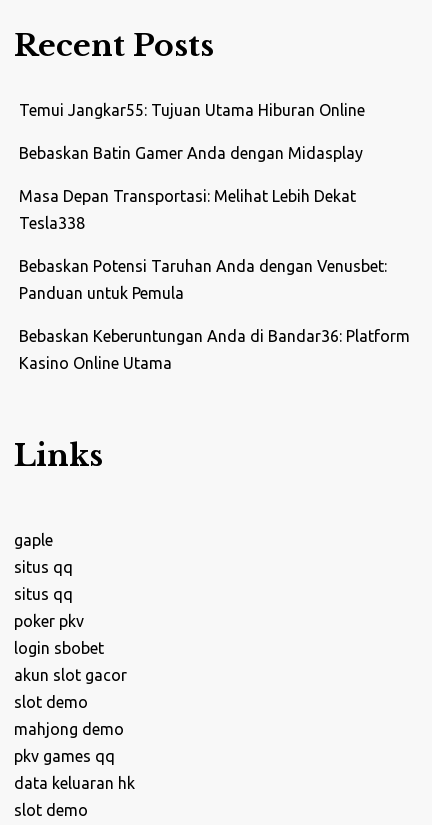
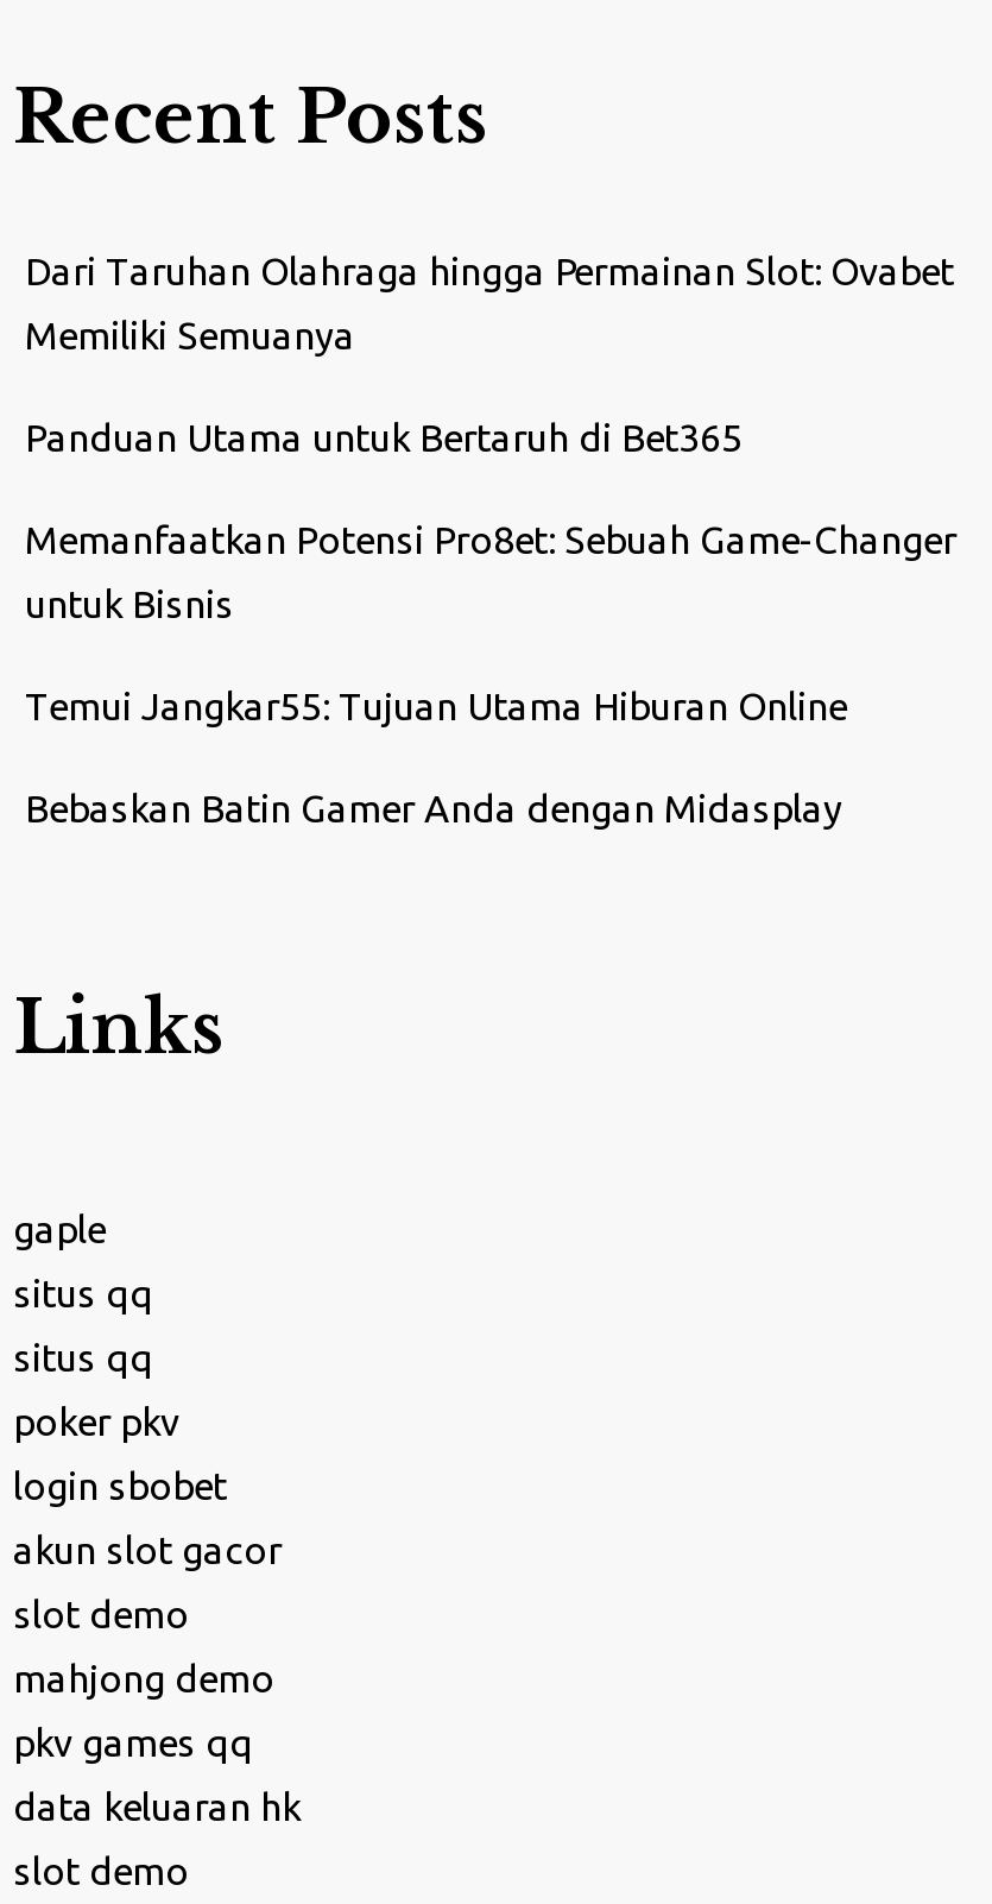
none -> [25,250,956,626] Dari Taruhan Olahraga hingga Permainan Slot: Ovabet | Memiliki Semuanya | Panduan Utama untuk Bertaruh di Bet365 | Memanfaatkan Potensi Pro8et: Sebuah Game-Changer | untuk Bisnis
moved [19,101,365,162] -> [25,685,847,830]: Temui Jangkar55: Tujuan Utama Hiburan Online | Bebaskan Batin Gamer Anda dengan Midasplay
[19,187,410,372] Masa Depan Transportasi: Melihat Lebih Dekat | Tesla338 | Bebaskan Potensi Taruhan Anda dengan Venusbet: | Panduan untuk Pemula | Bebaskan Keberuntungan Anda di Bandar36: Platform | Kasino Online Utama -> none

